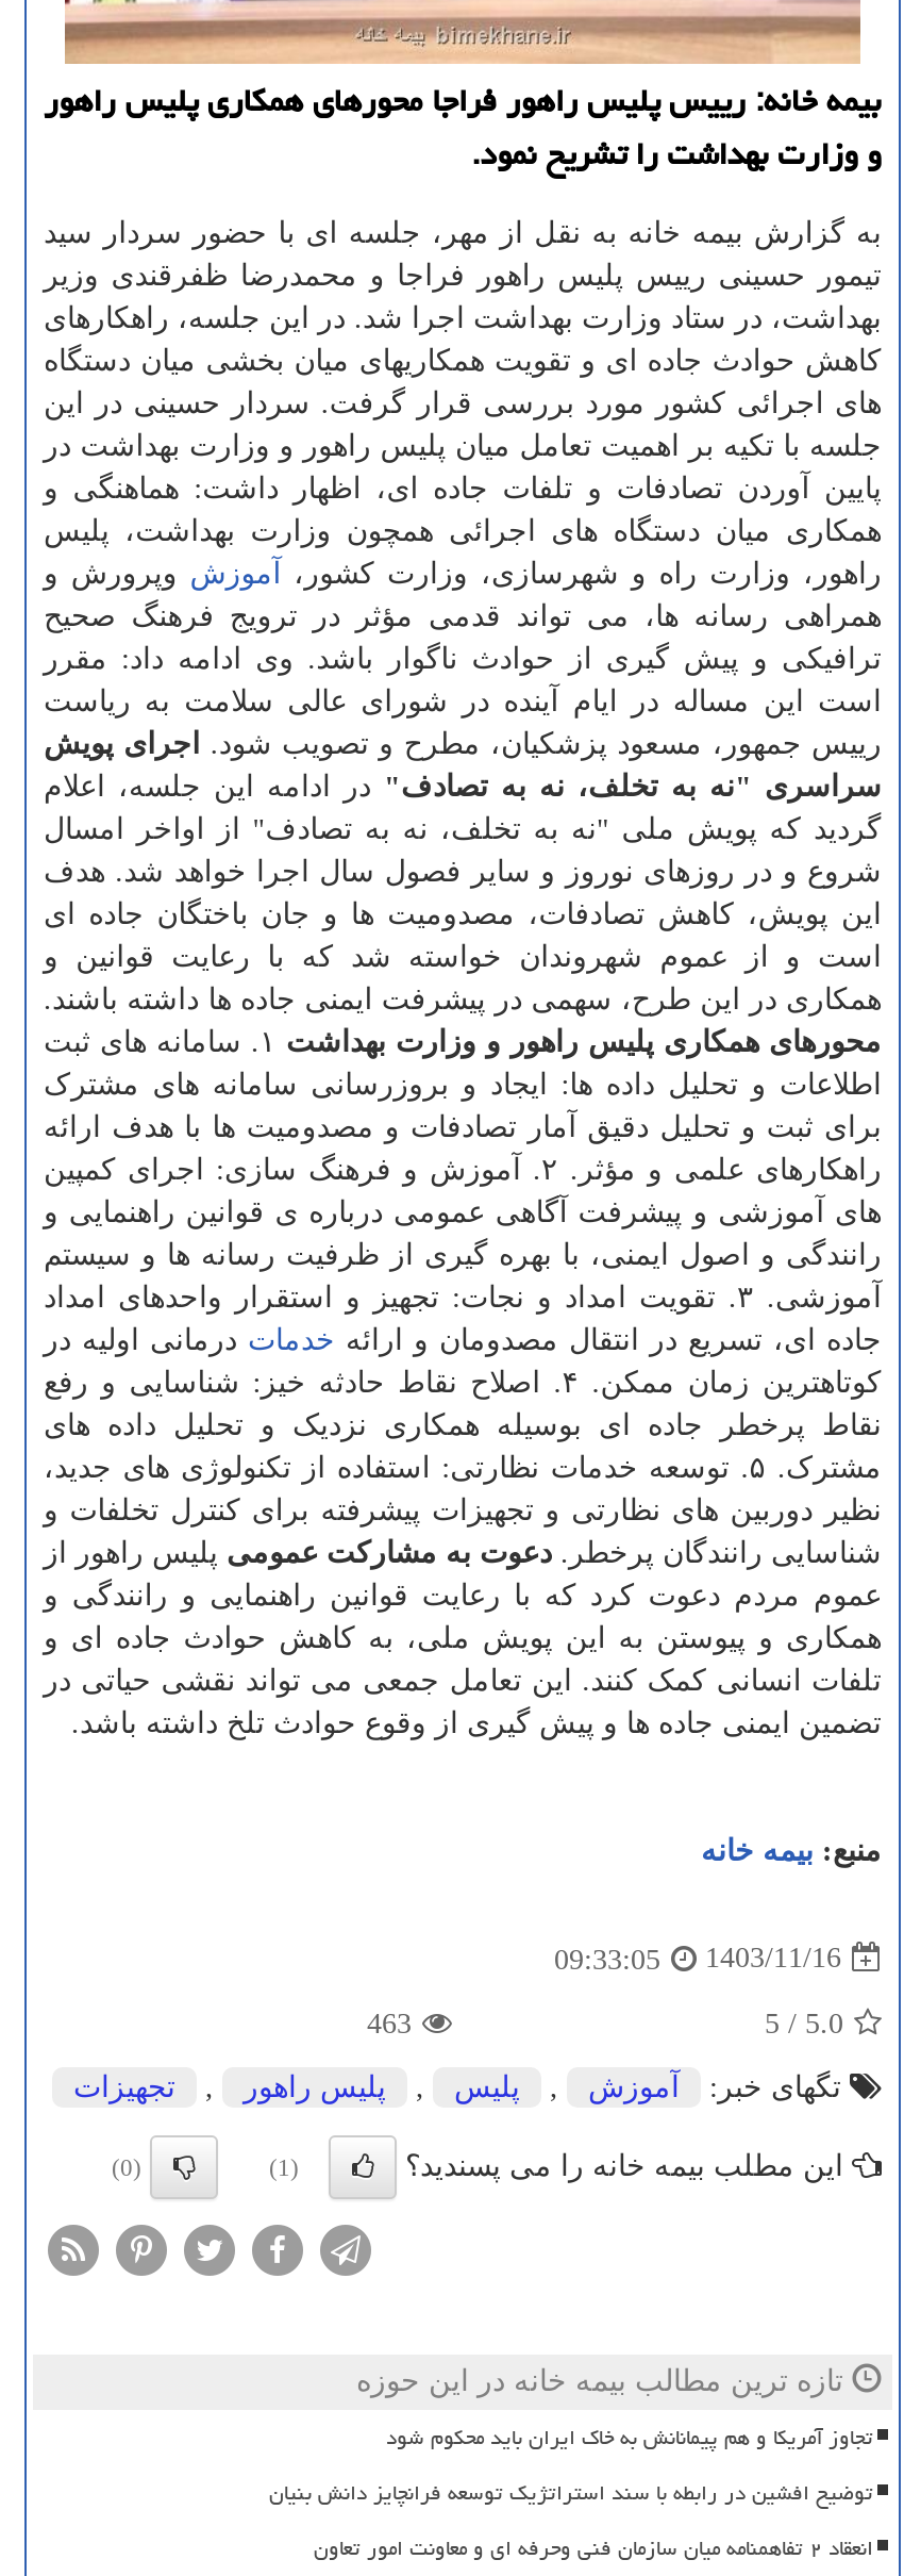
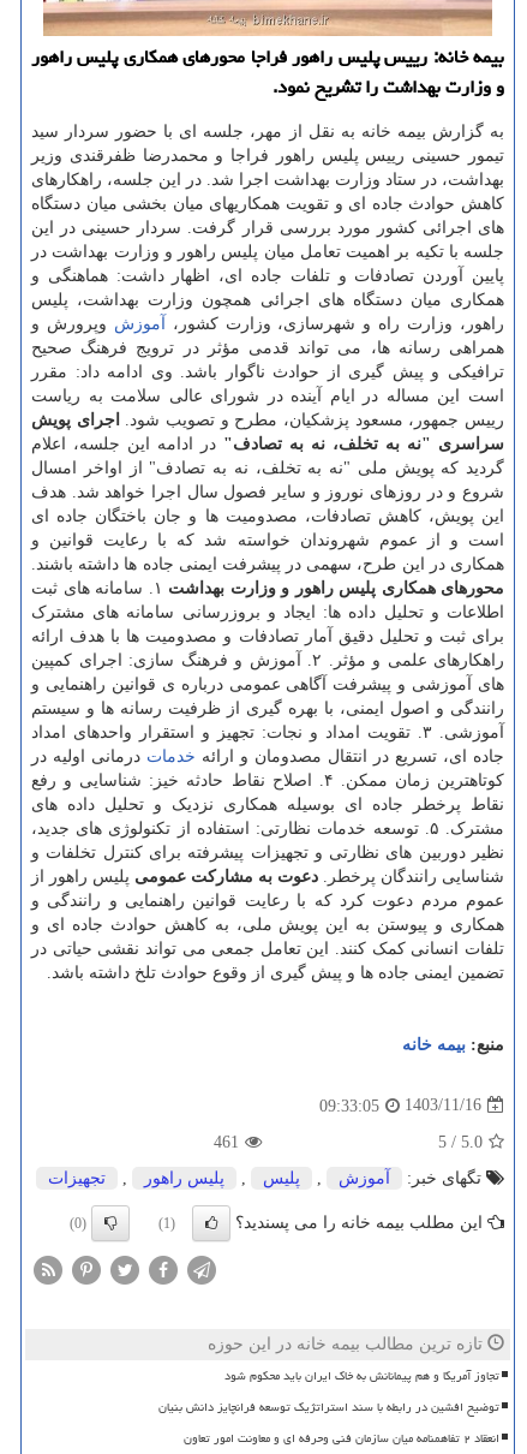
[367,2007,412,2038] 463 -> [214,1133,239,1151] 461

